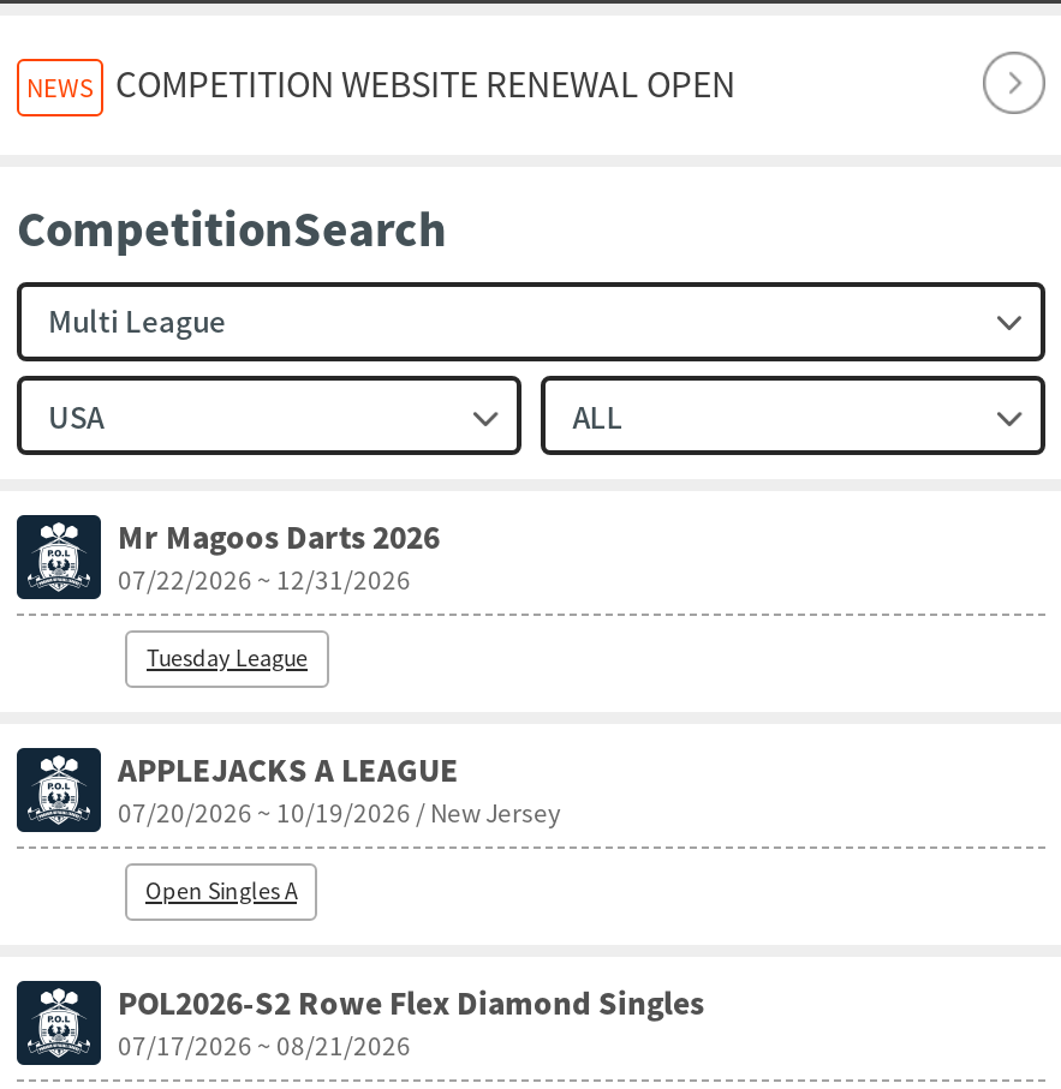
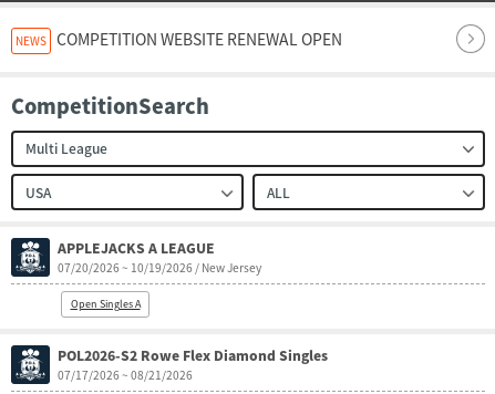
[118,515,440,674] Mr Magoos Darts 2026 | 07/22/2026 ~ 12/31/2026 | Tuesday League -> none

